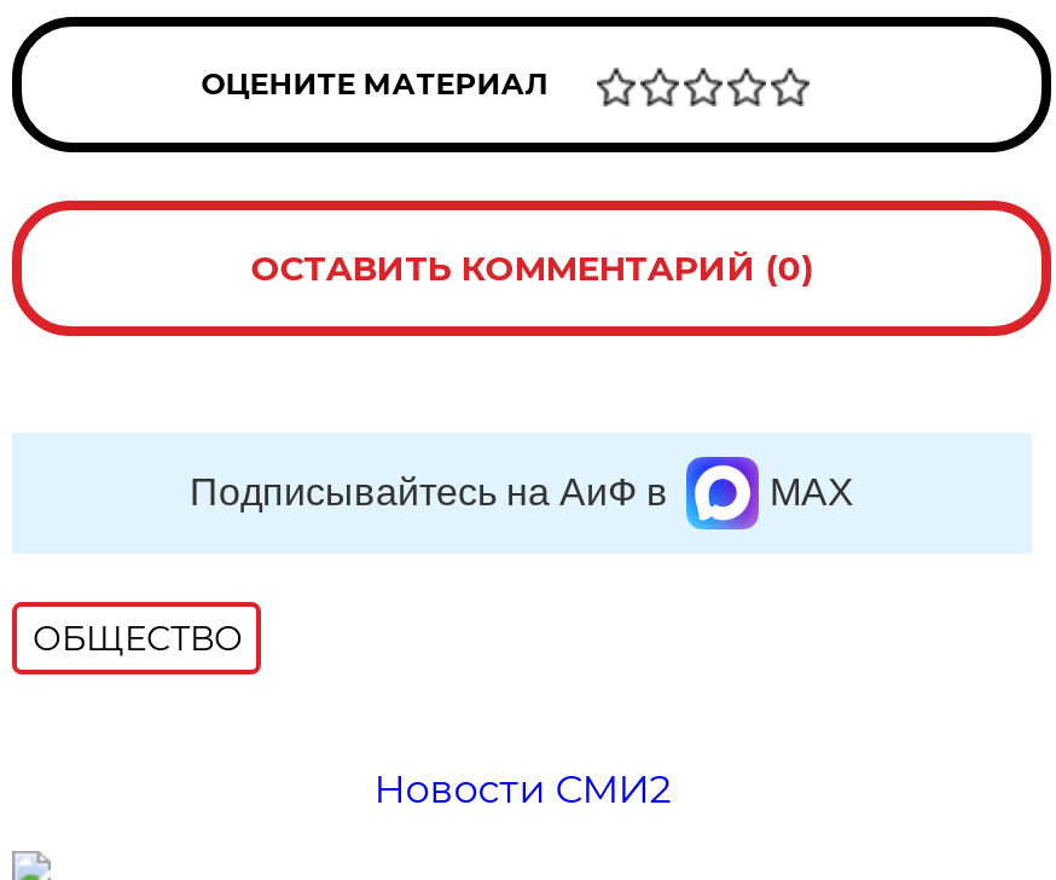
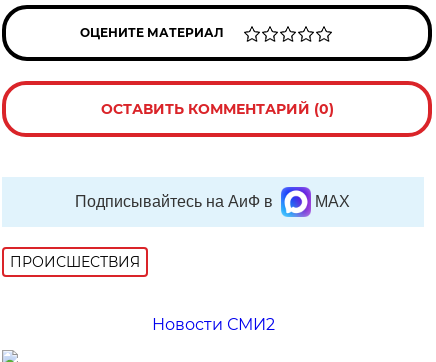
[32,616,243,660] ОБЩЕСТВО -> [10,253,140,271] ПРОИСШЕСТВИЯ

